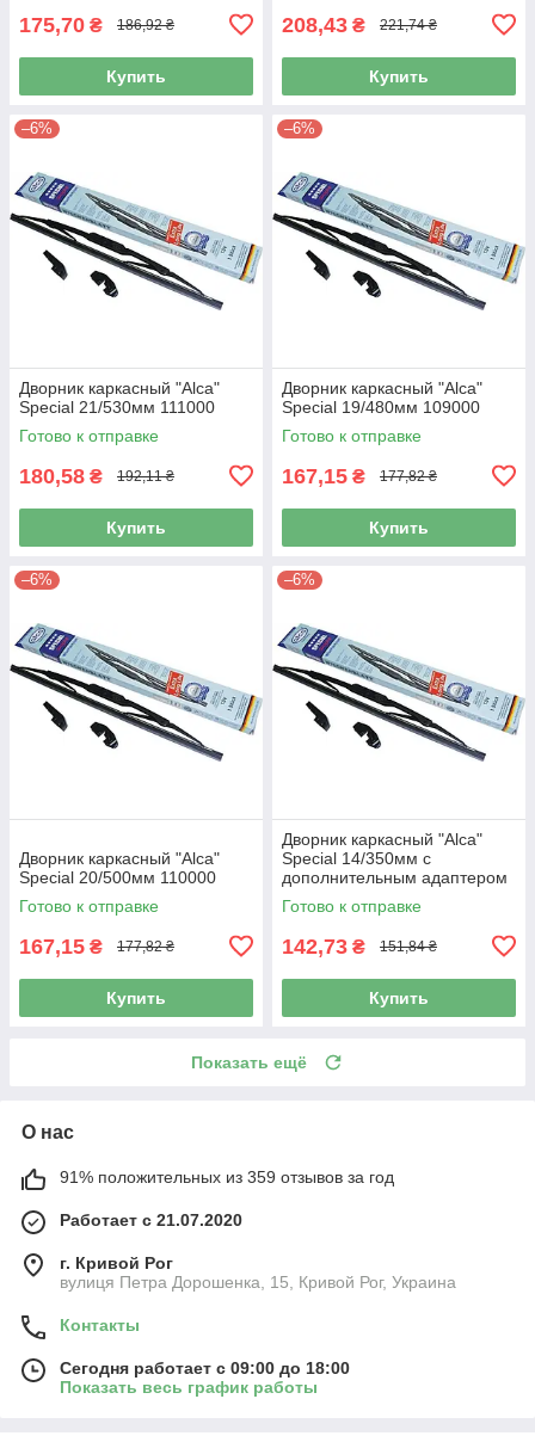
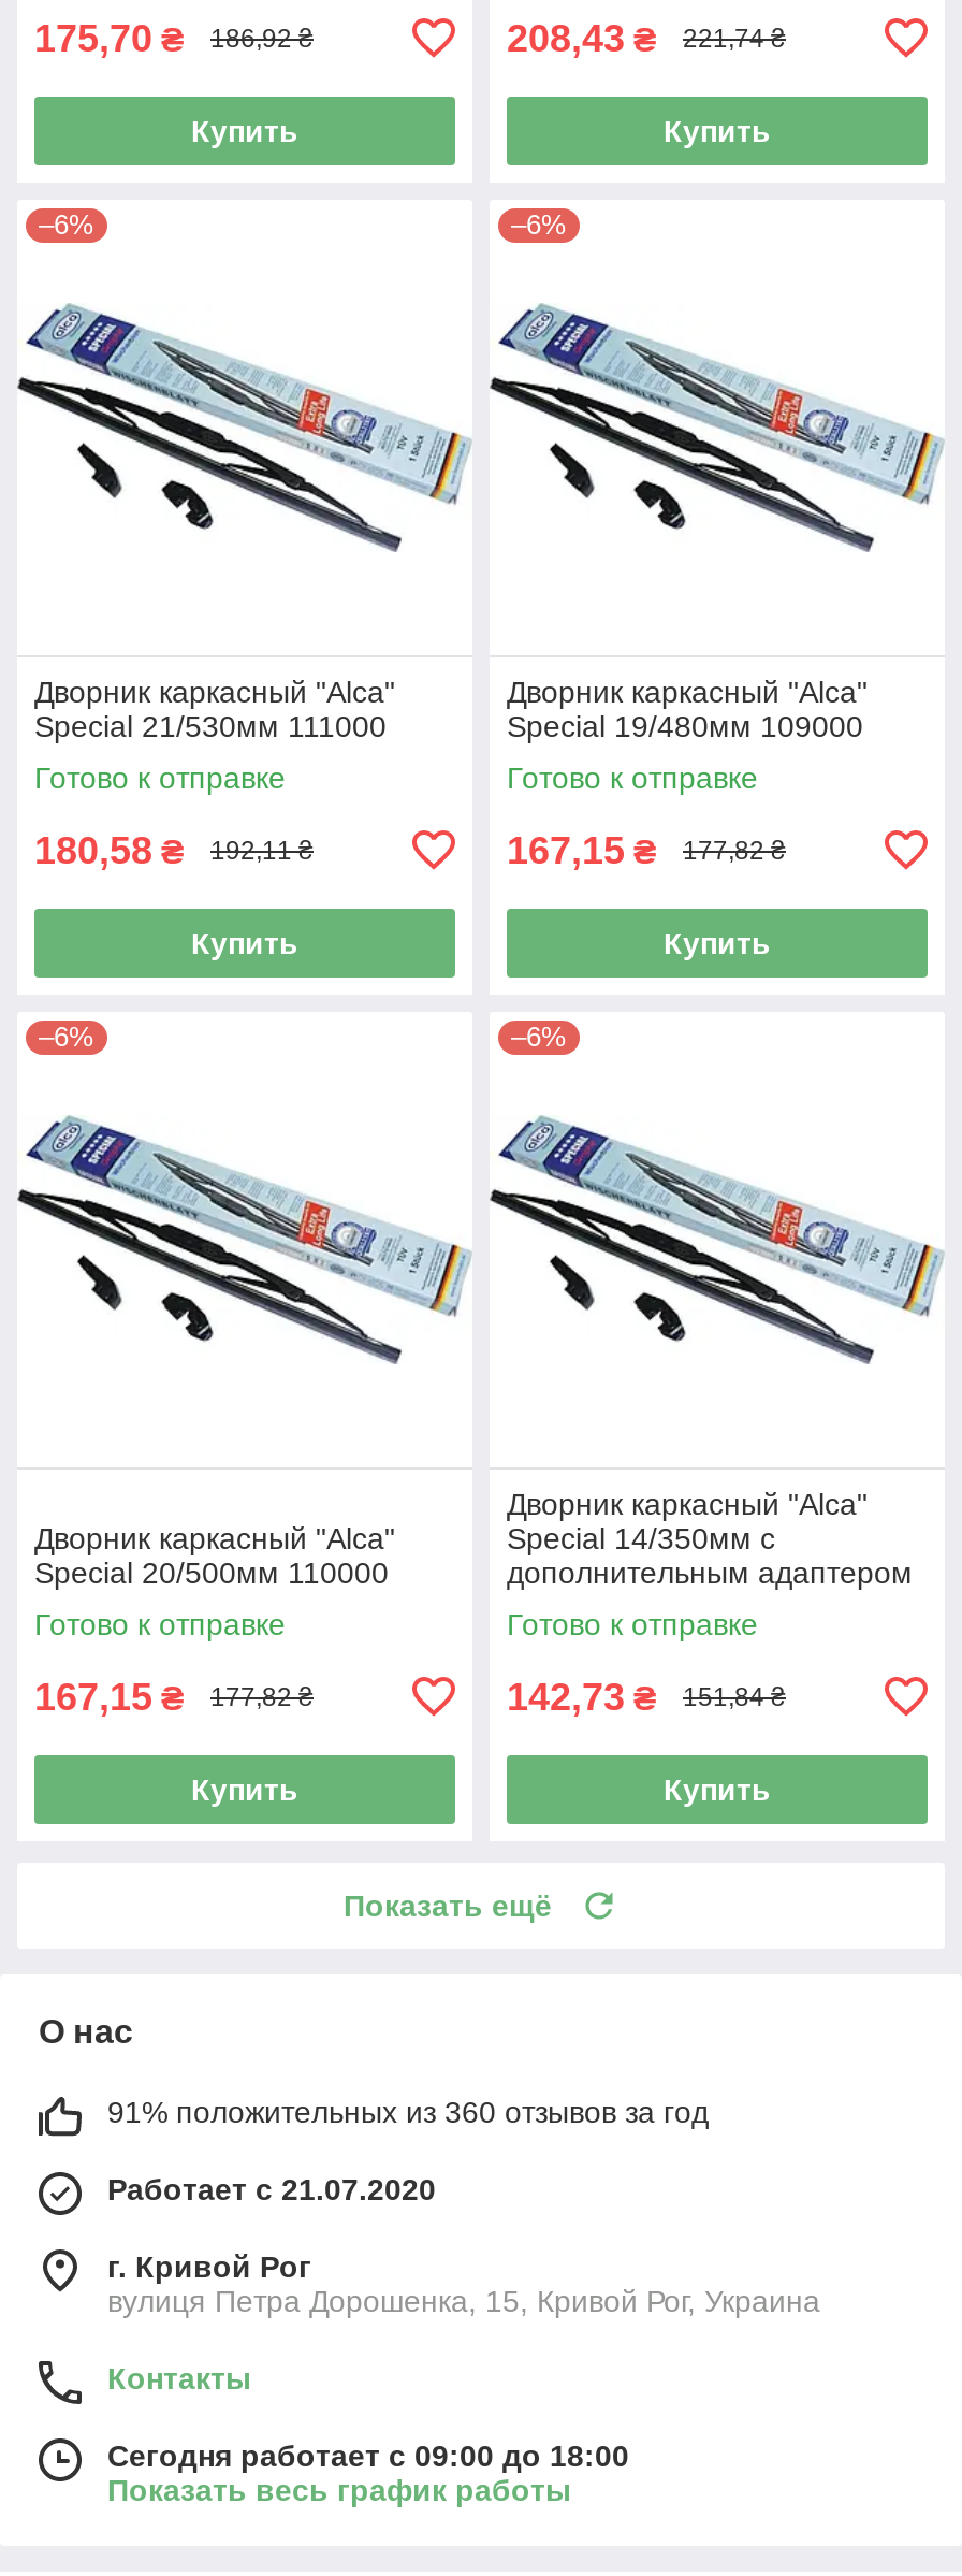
[60,1167,394,1186] 91% положительных из 359 отзывов за год -> [107,2094,709,2129] 91% положительных из 360 отзывов за год

